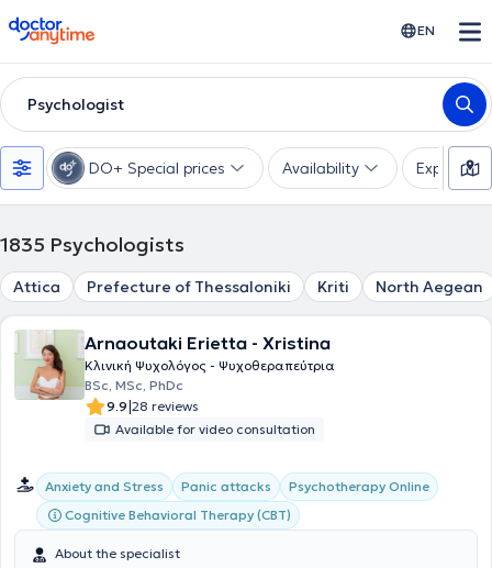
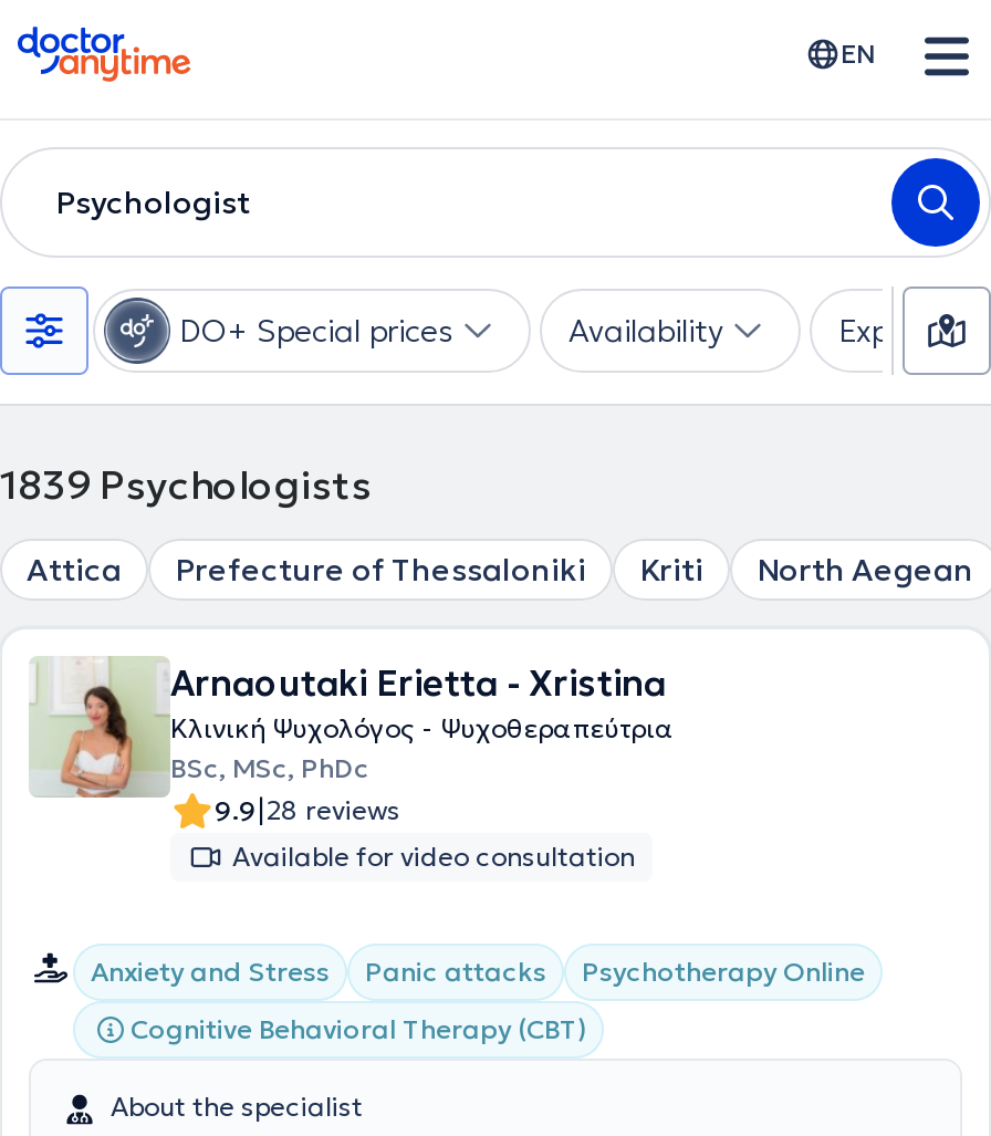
[0,232,185,257] 1835 Psychologists -> [0,459,372,510] 1839 Psychologists

